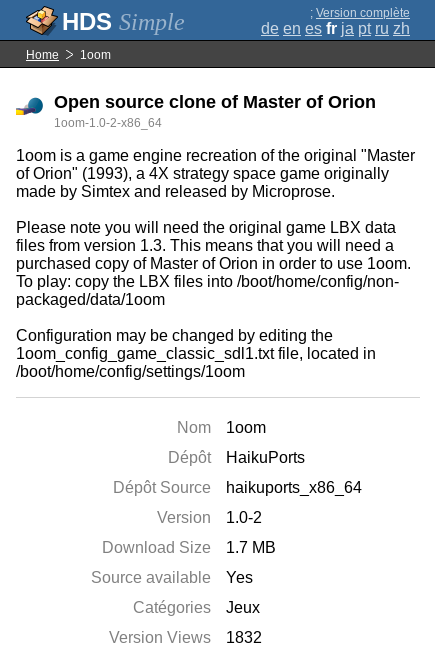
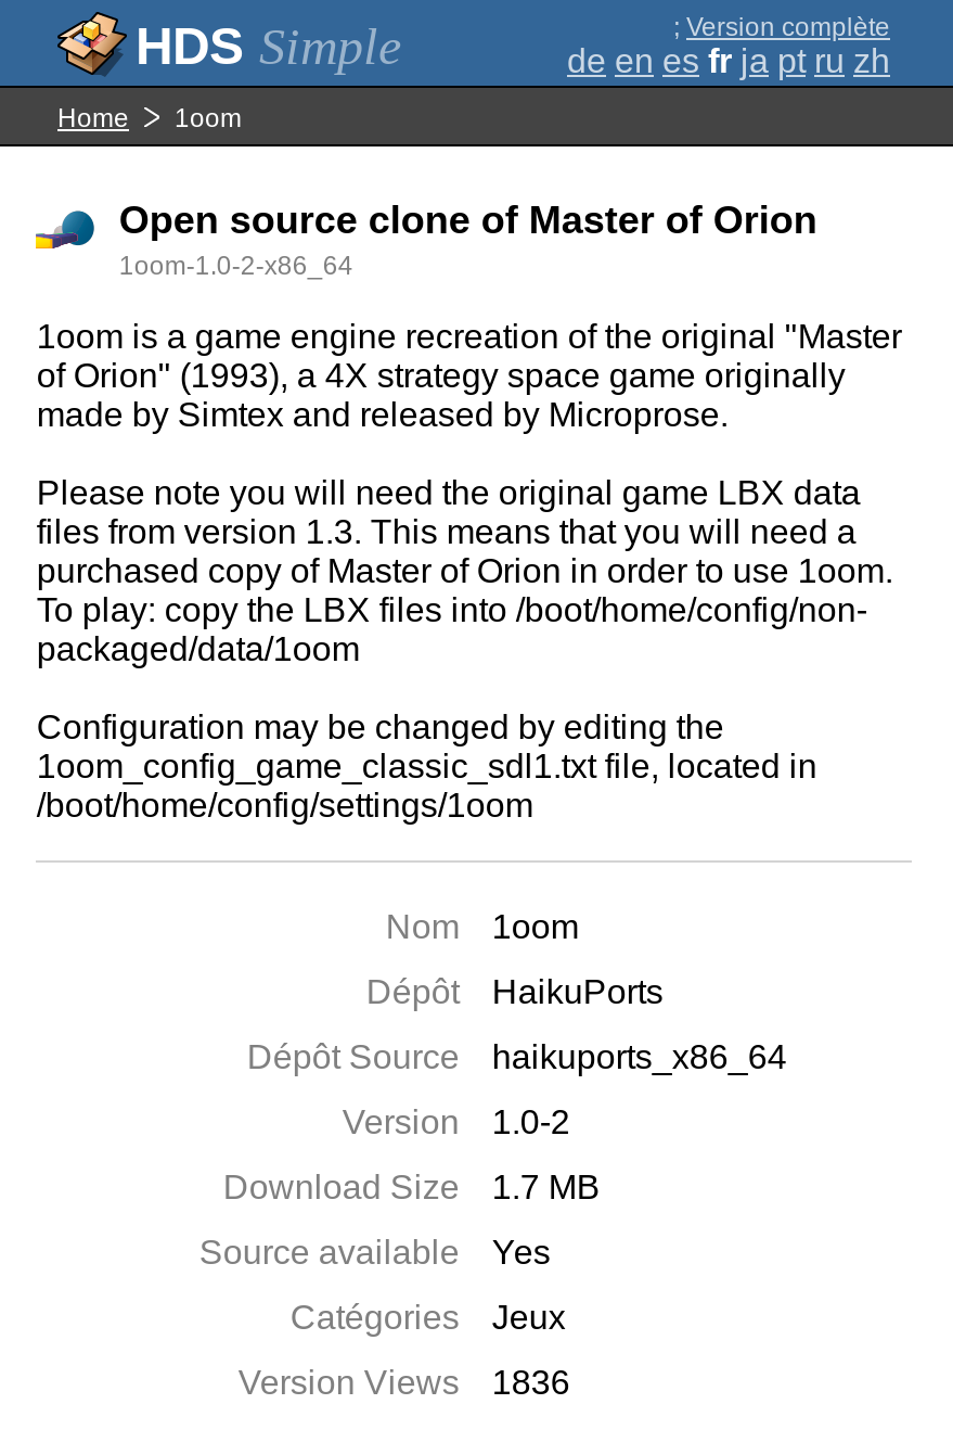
[109,629,262,646] Version Views 1832 -> [238,1364,570,1401] Version Views 1836

